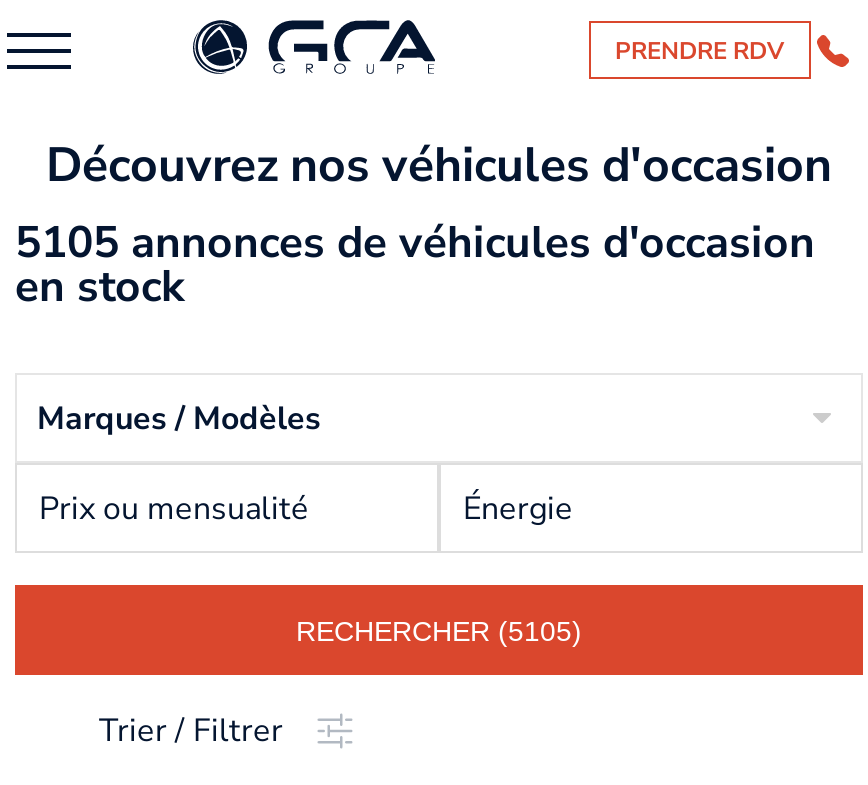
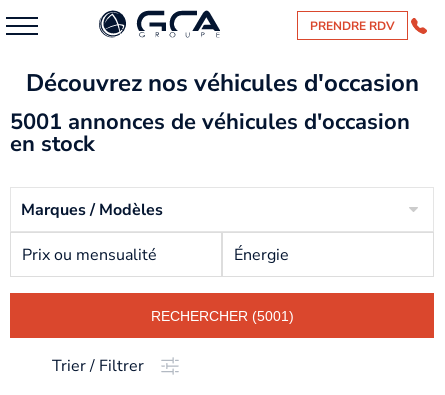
[15,213,815,273] 5105 annonces de véhicules d'occasion -> [10,107,410,137] 5001 annonces de véhicules d'occasion
[296,614,582,646] RECHERCHER (5105) -> [150,307,293,323] RECHERCHER (5001)

